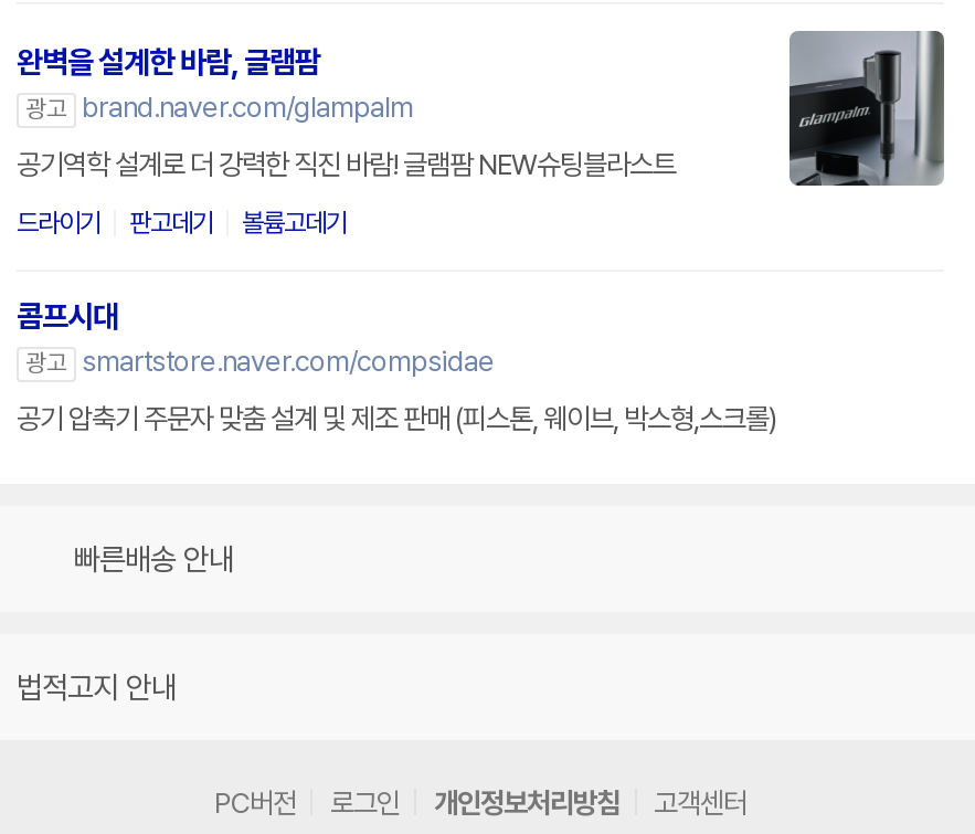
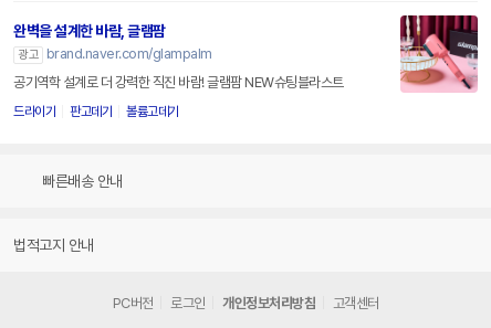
[787,29,946,188] [image] -> [399,14,478,93] [image]
[17,299,776,436] 콤프시대 | 광고 smartstore.naver.com/compsidae | 공기 압축기 주문자 맞춤 설계 및 제조 판매 (피스톤, 웨이브, 박스형,스크롤) -> none

